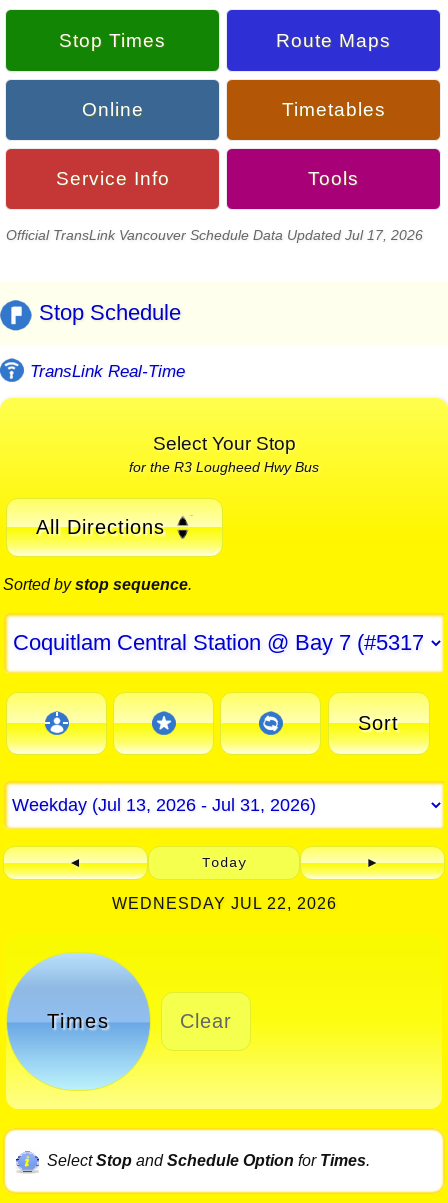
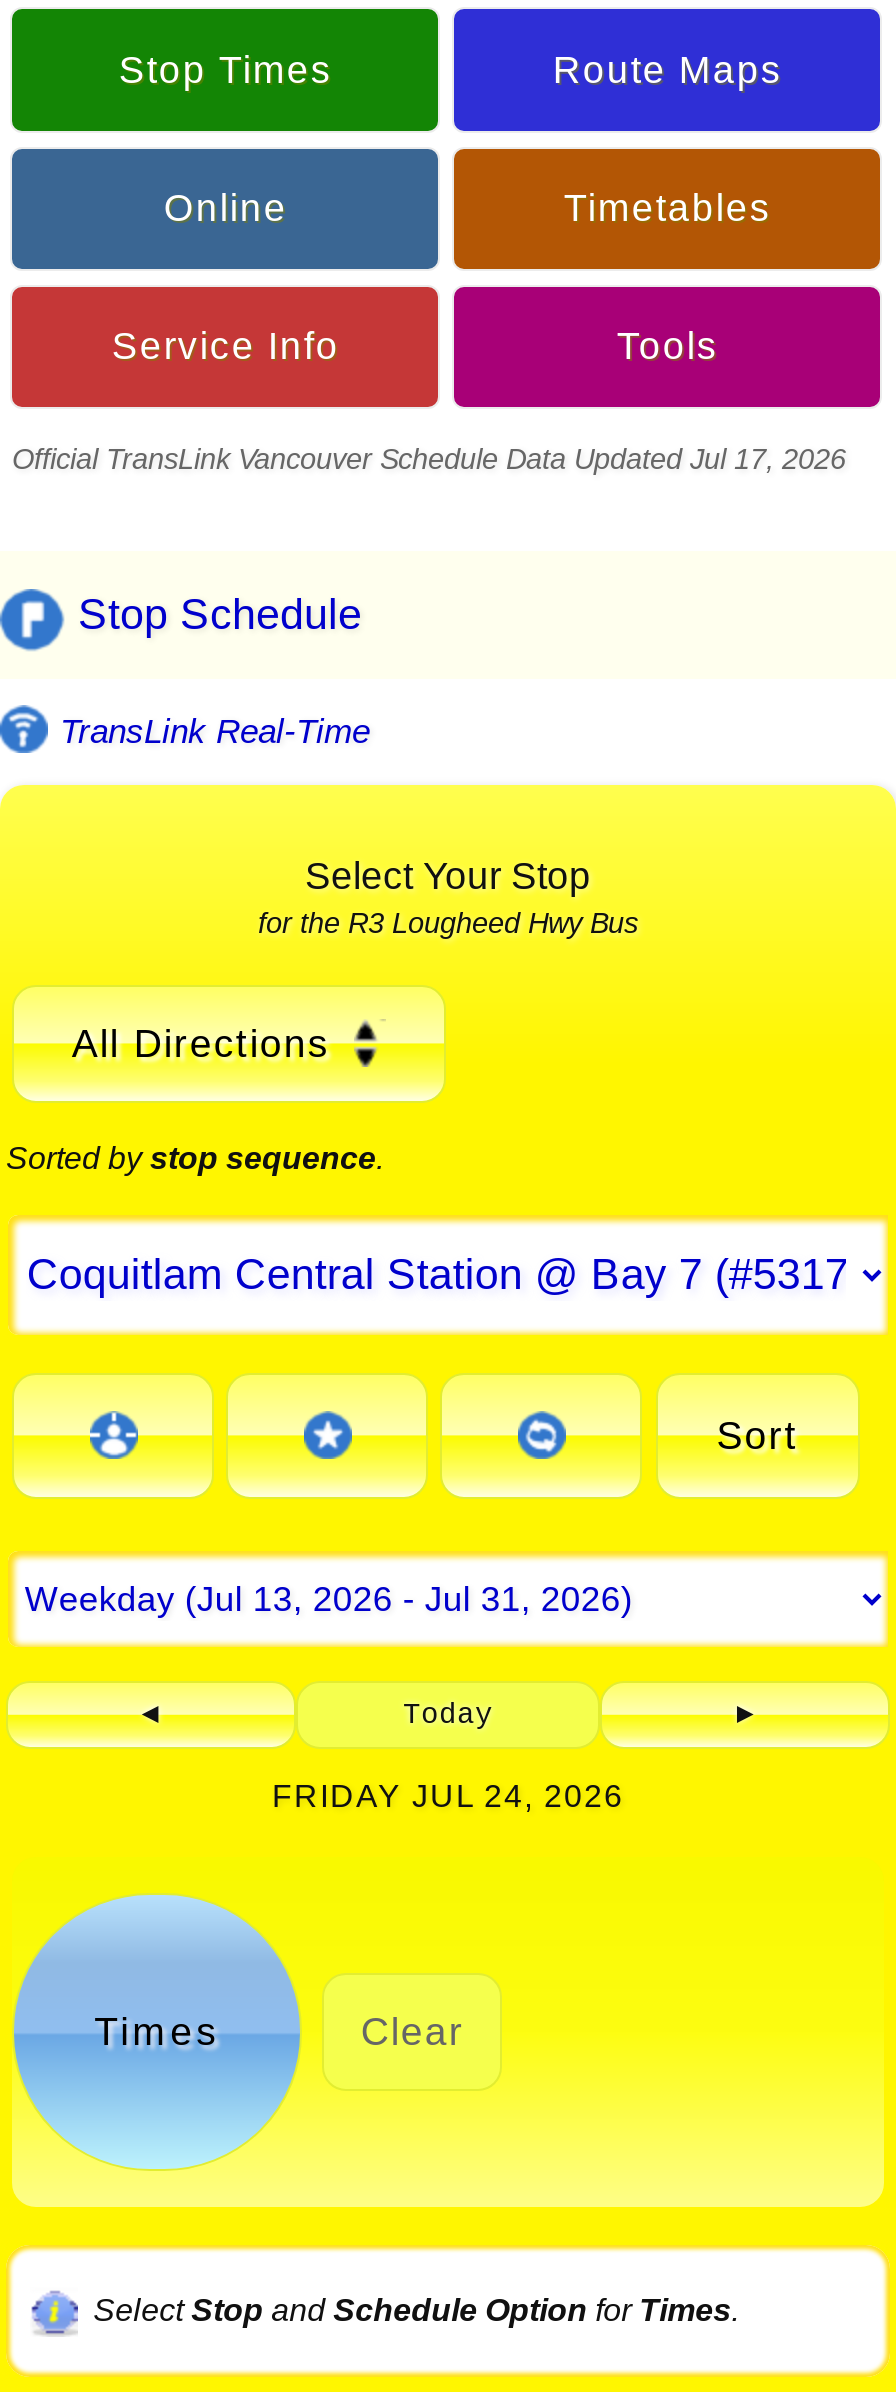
[111,895,336,912] WEDNESDAY JUL 22, 2026 -> [272,1779,624,1813] FRIDAY JUL 24, 2026

